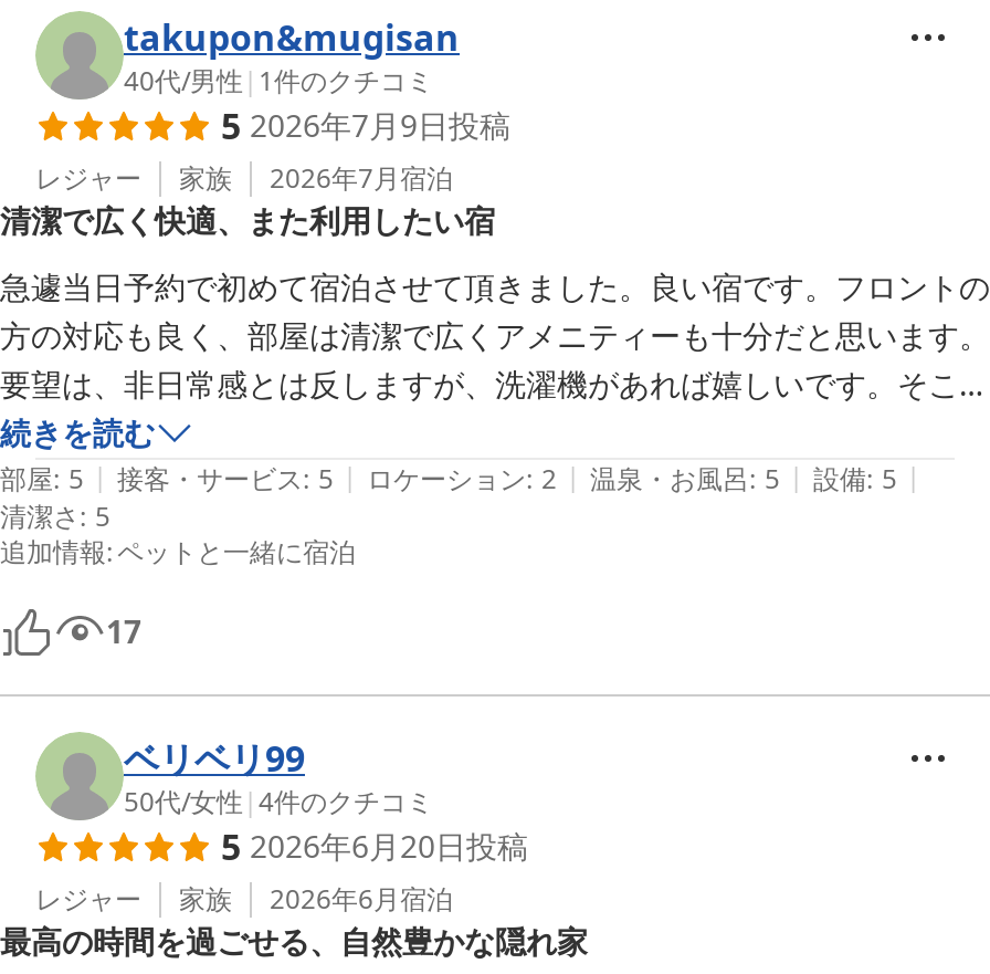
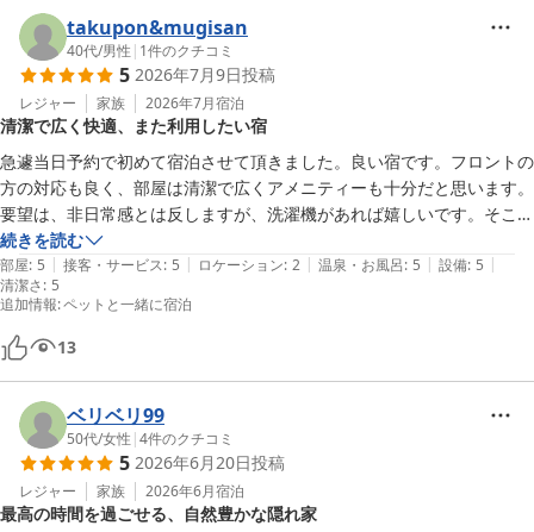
[106,610,141,652] 17 -> [57,336,76,358] 13

